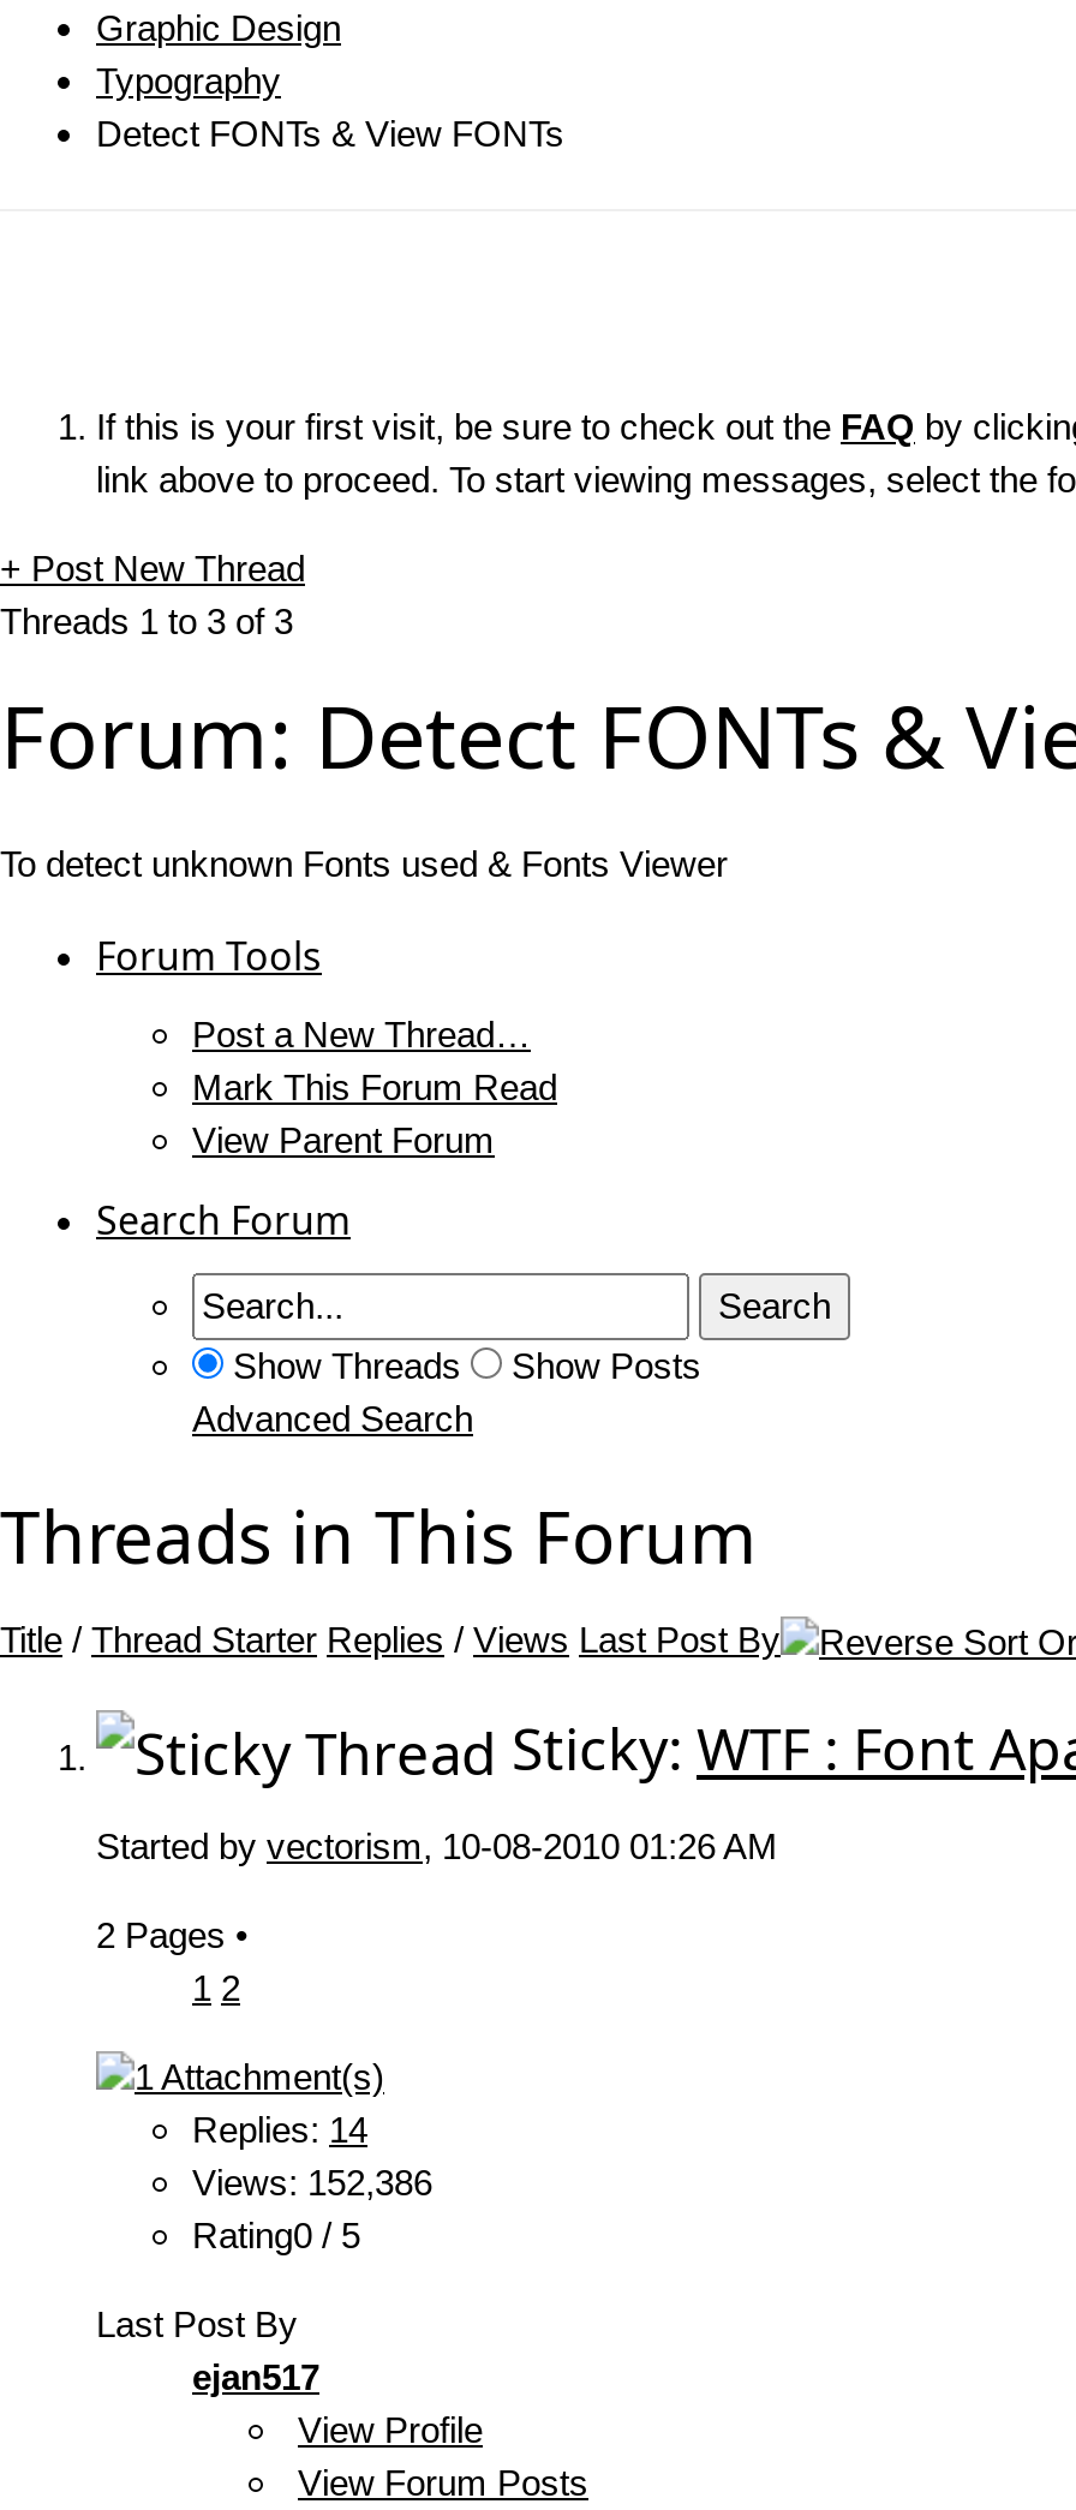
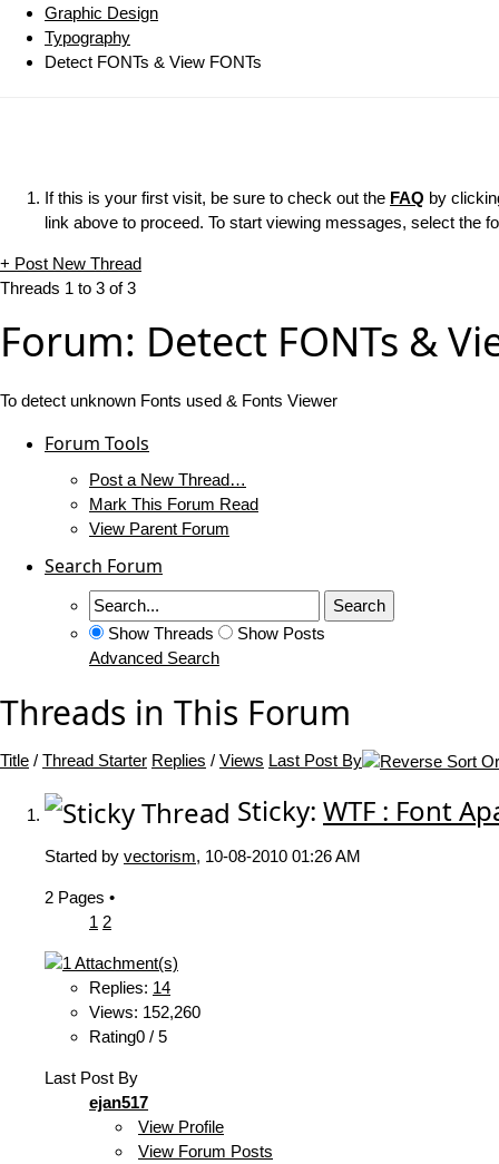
[192,2162,432,2203] Views: 152,386 -> [89,1003,200,1022] Views: 152,260

